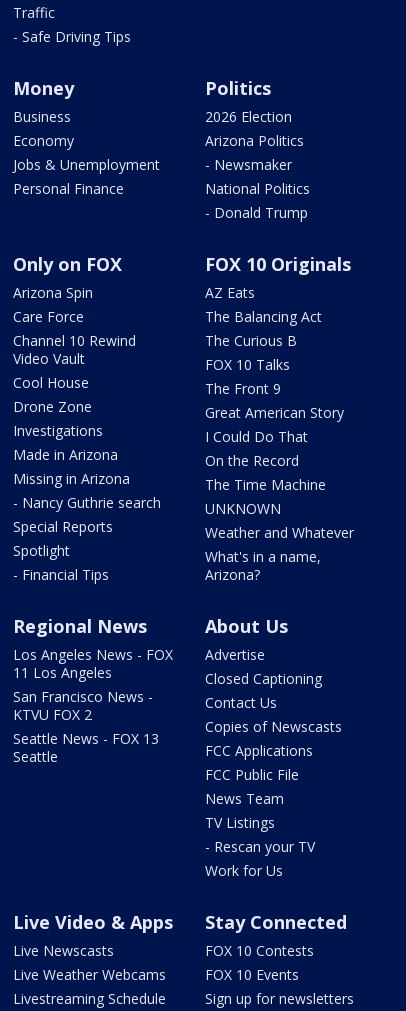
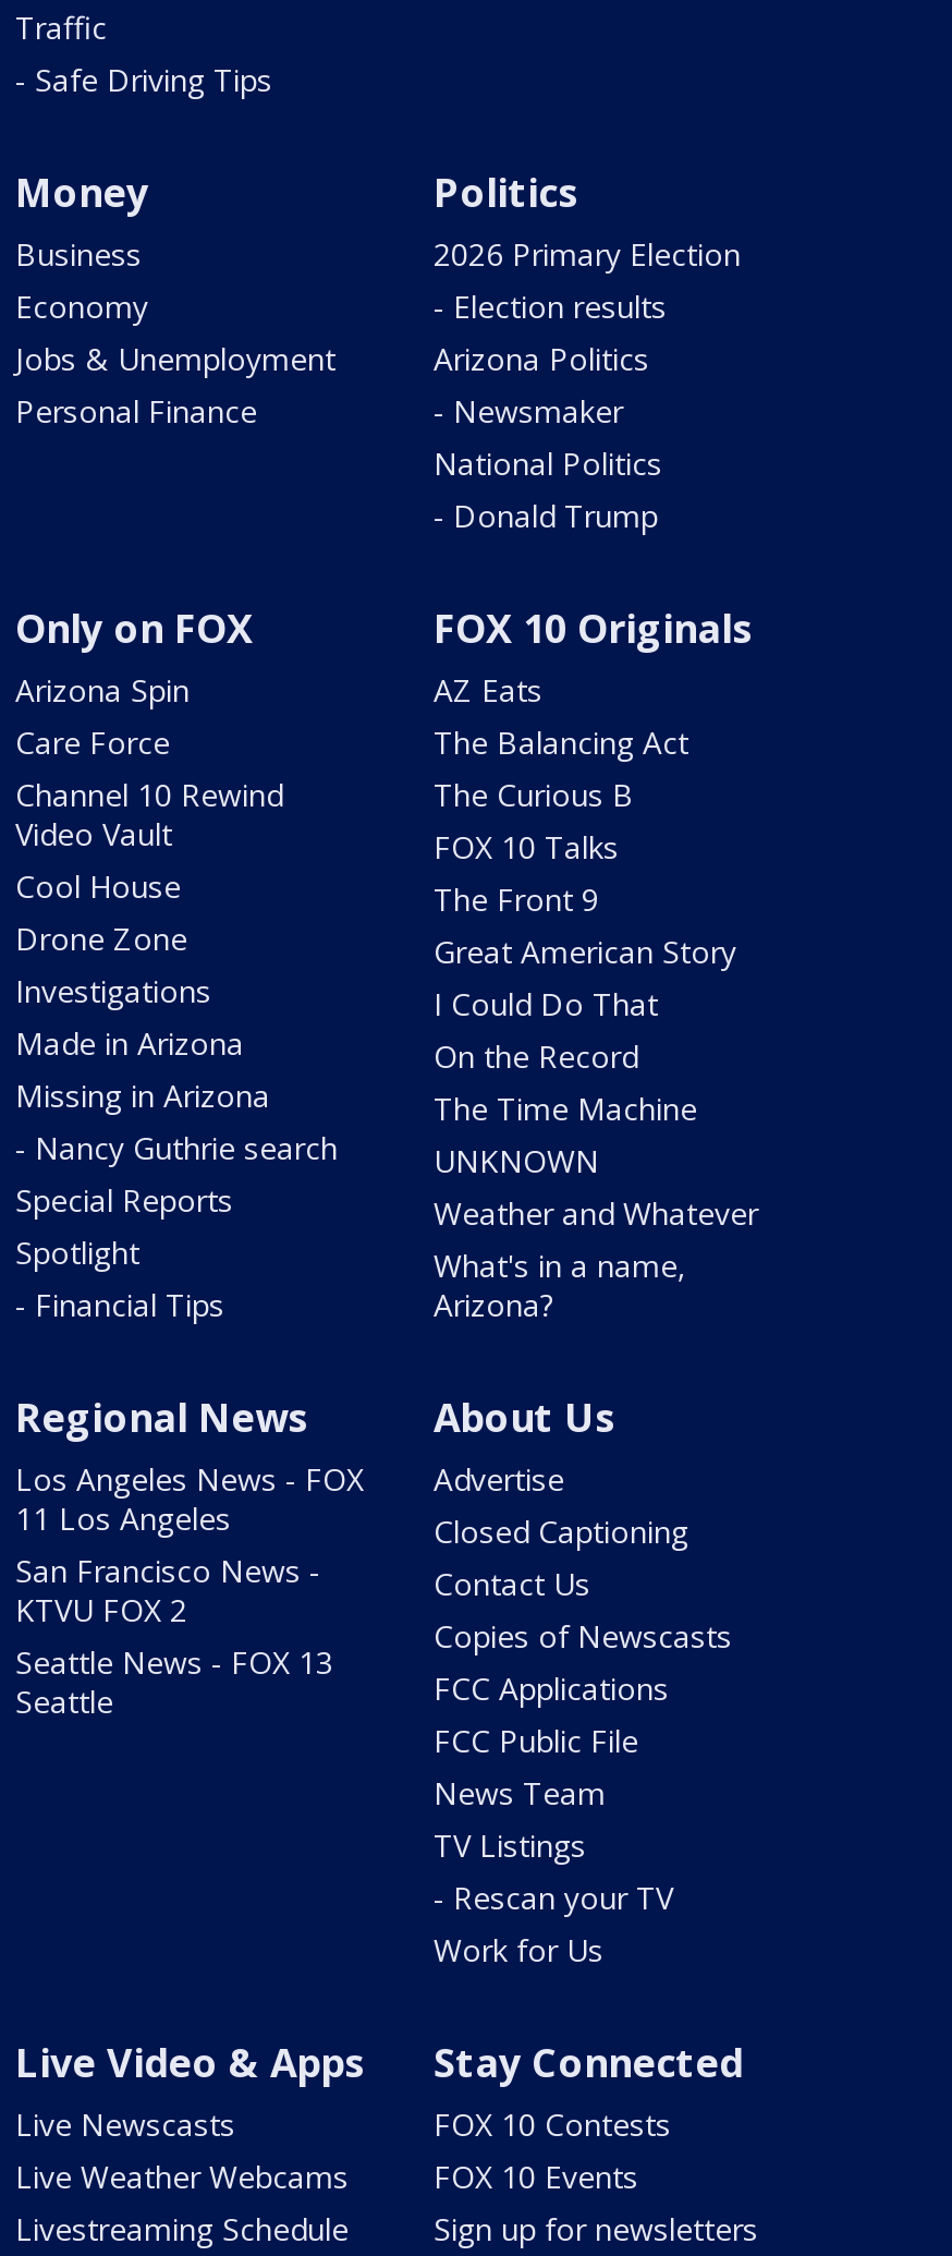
[205,107,292,126] 2026 Election -> [434,233,741,327] 2026 Primary Election | - Election results

